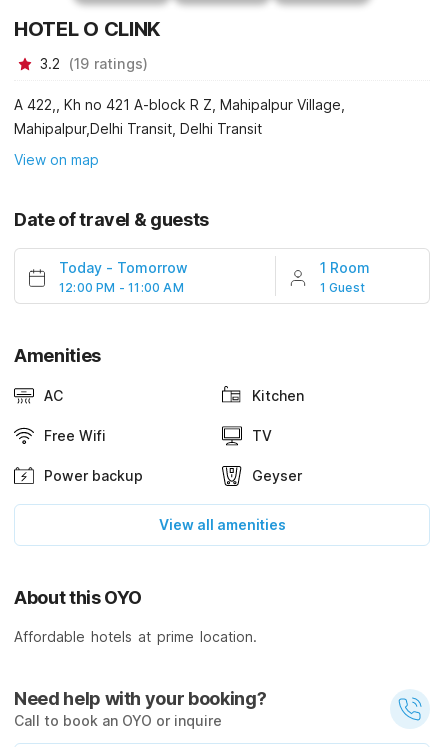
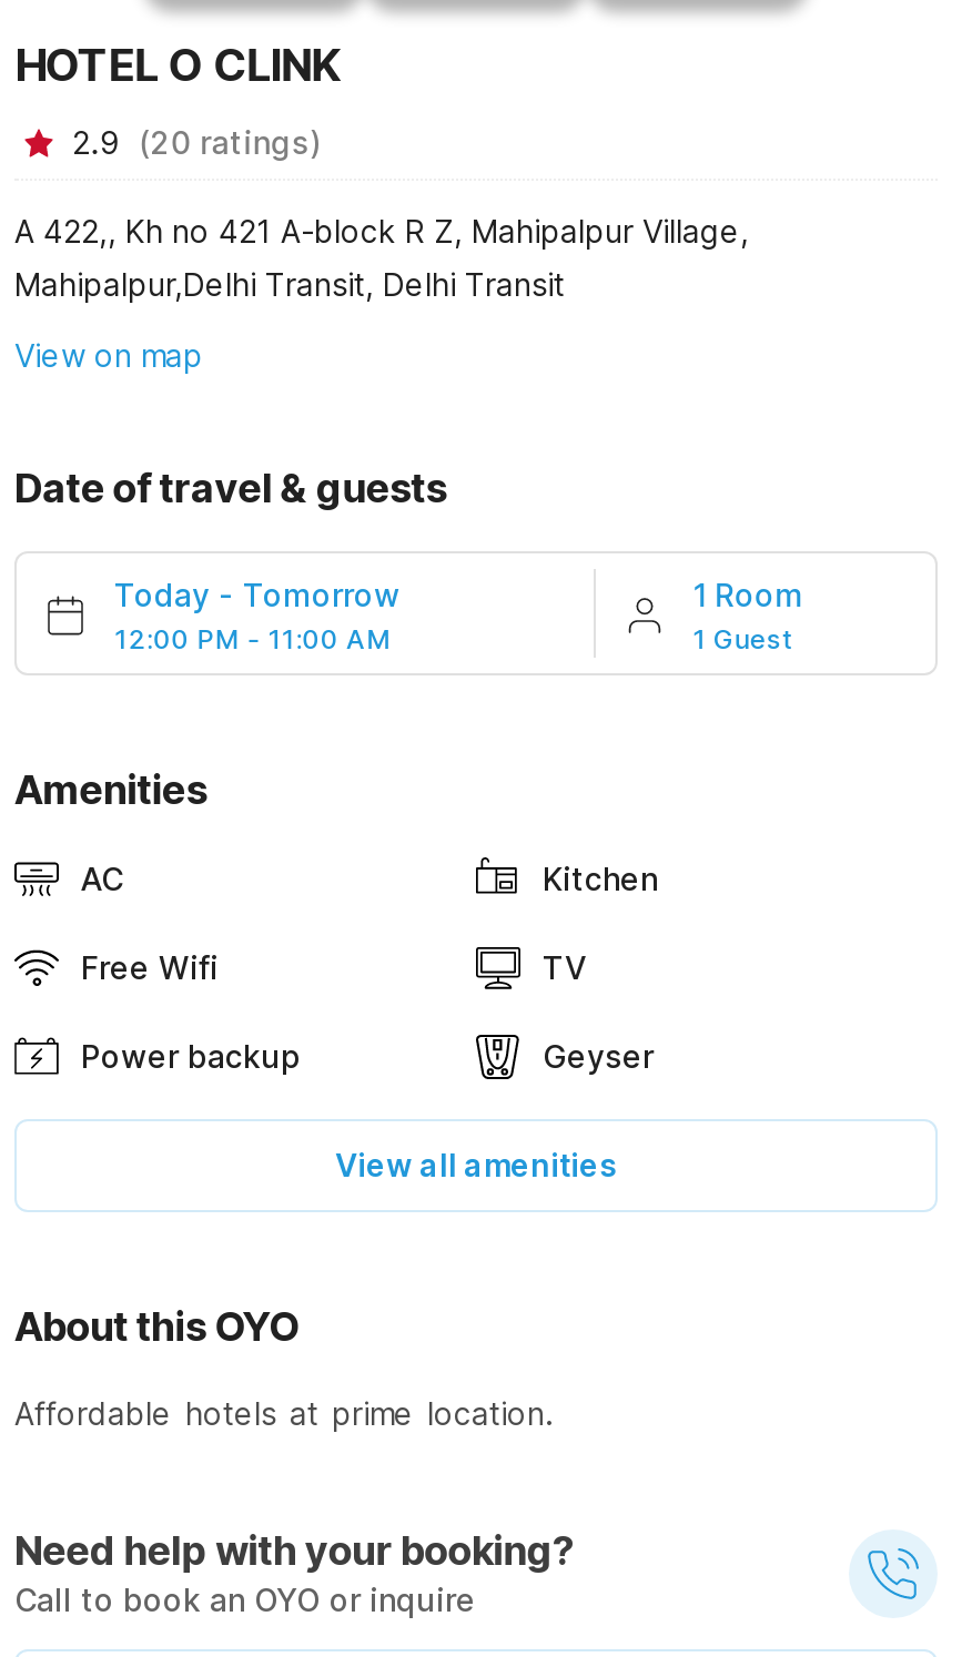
[40,55,148,72] 3.2 (19 ratings) -> [72,122,321,159] 2.9 (20 ratings)

